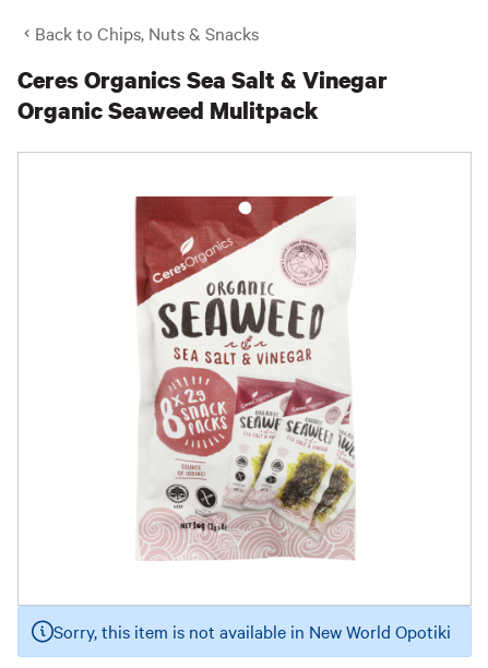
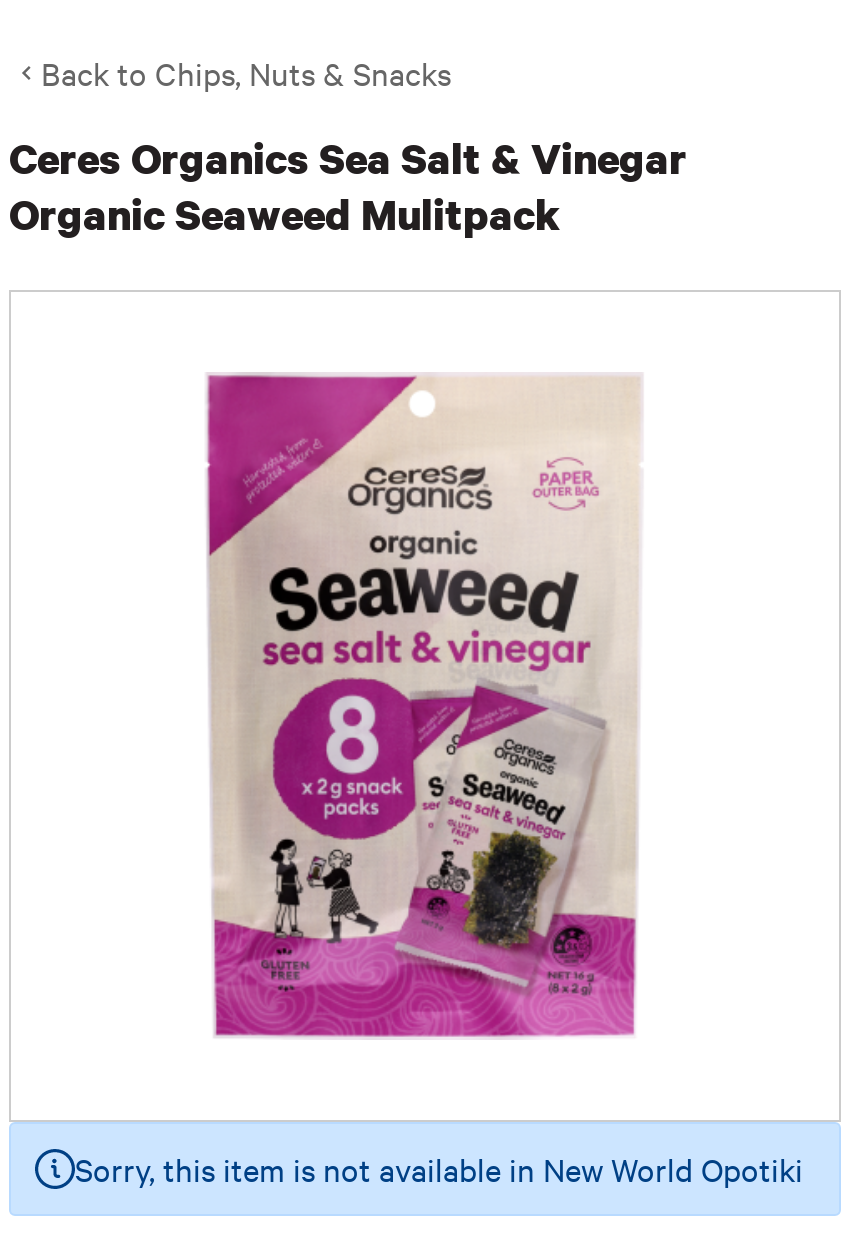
[126,195,362,560] [image] -> [205,372,641,1040] [image]

